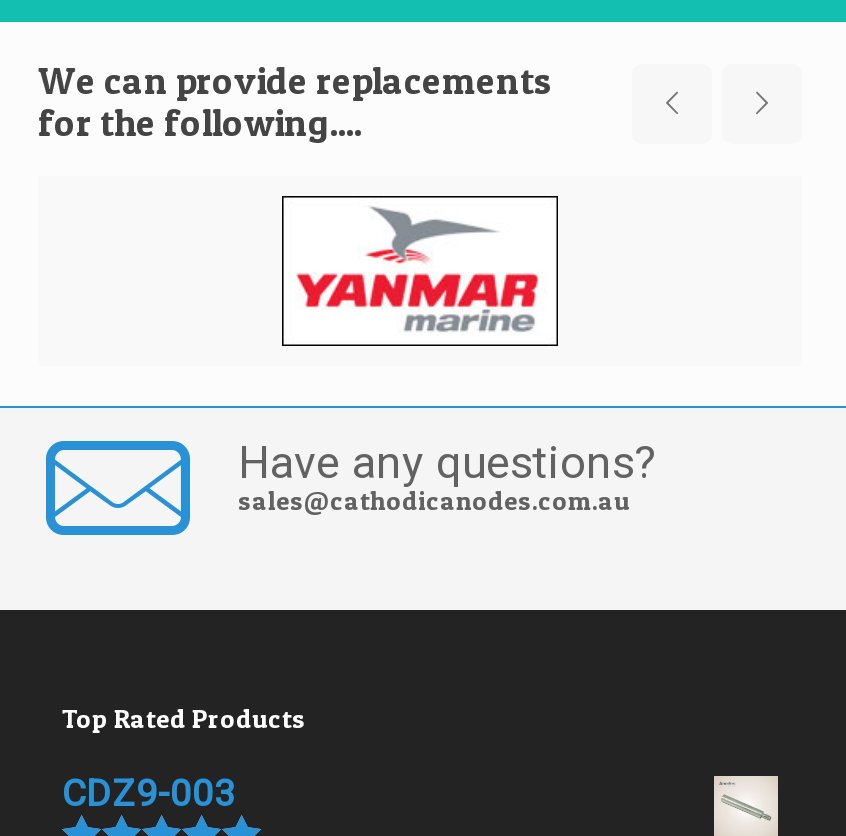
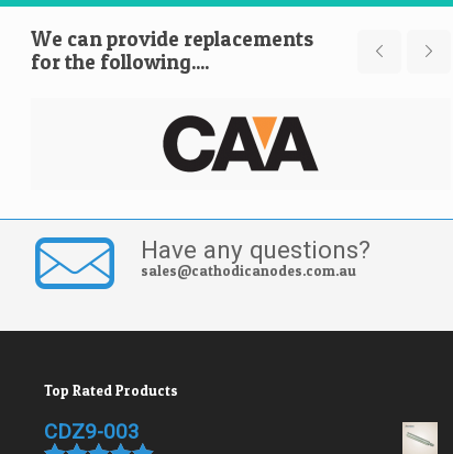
[278,194,560,348] [image] -> [162,102,318,185] [image]

